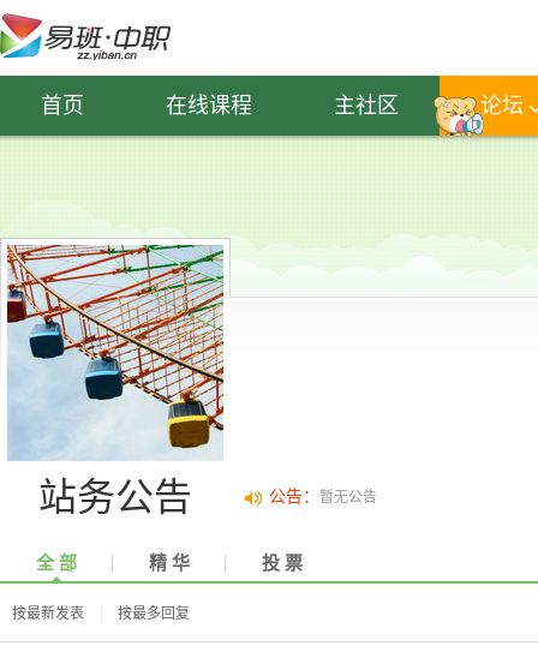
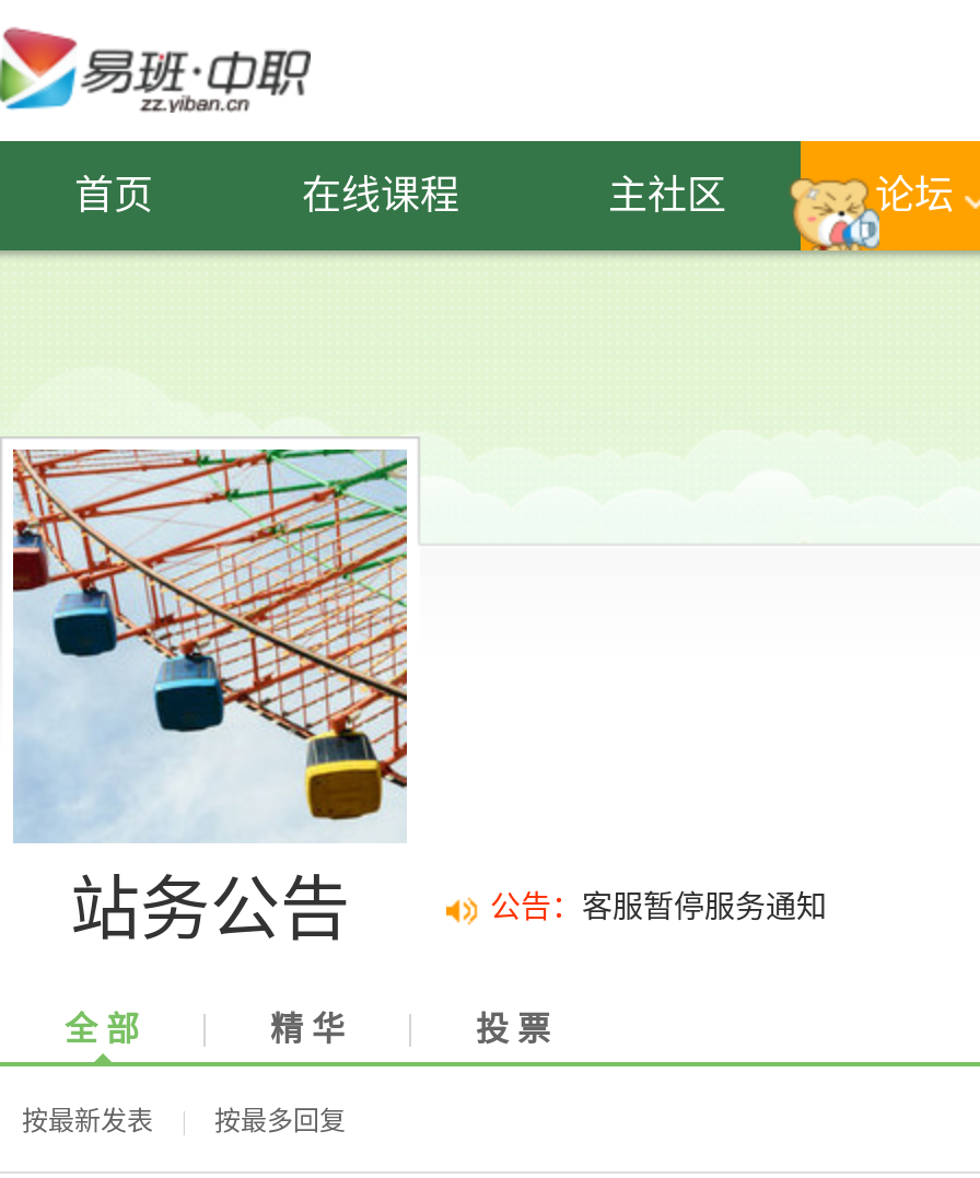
[269,488,377,506] 公告：暂无公告 -> [490,891,827,924] 公告：客服暂停服务通知

